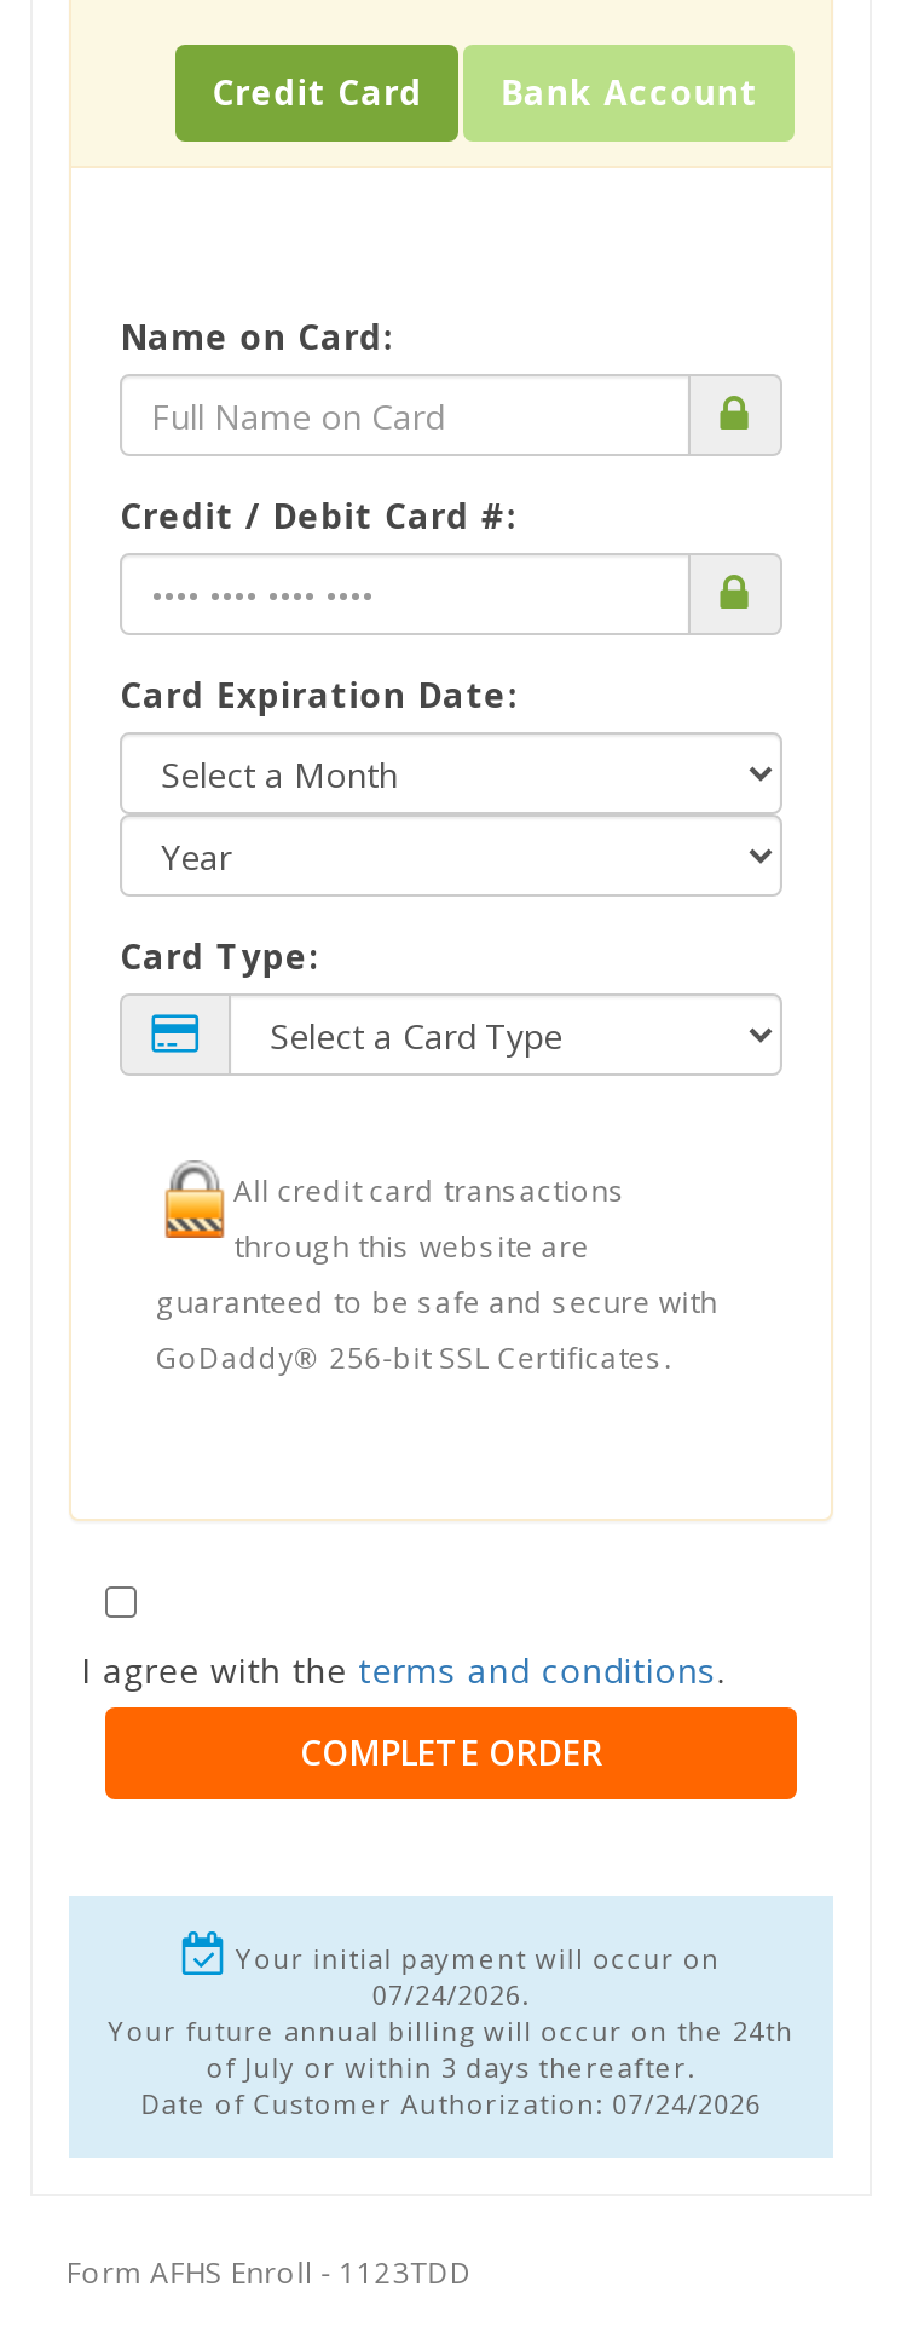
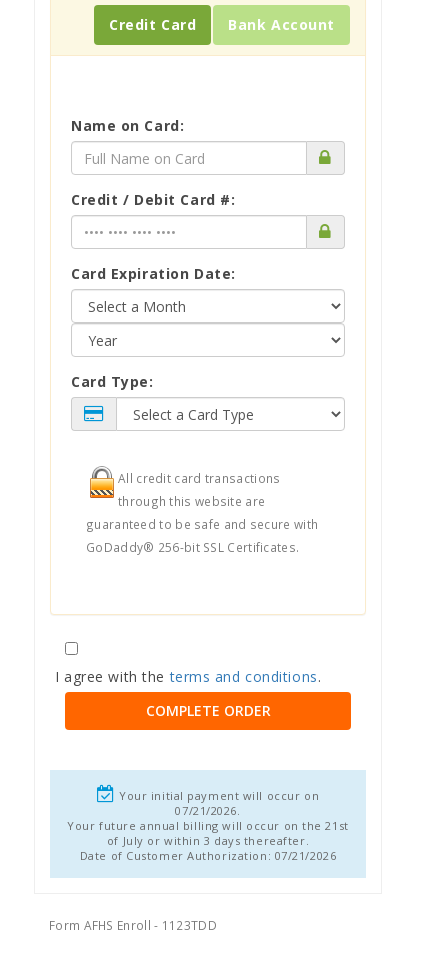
[372,1976,530,2012] 07/24/2026. -> [175,803,241,818] 07/21/2026.
[108,2012,794,2049] Your future annual billing will occur on the 24th -> [67,818,349,833] Your future annual billing will occur on the 21st
[141,2085,761,2121] Date of Customer Authorization: 07/24/2026 -> [80,848,336,863] Date of Customer Authorization: 07/21/2026

